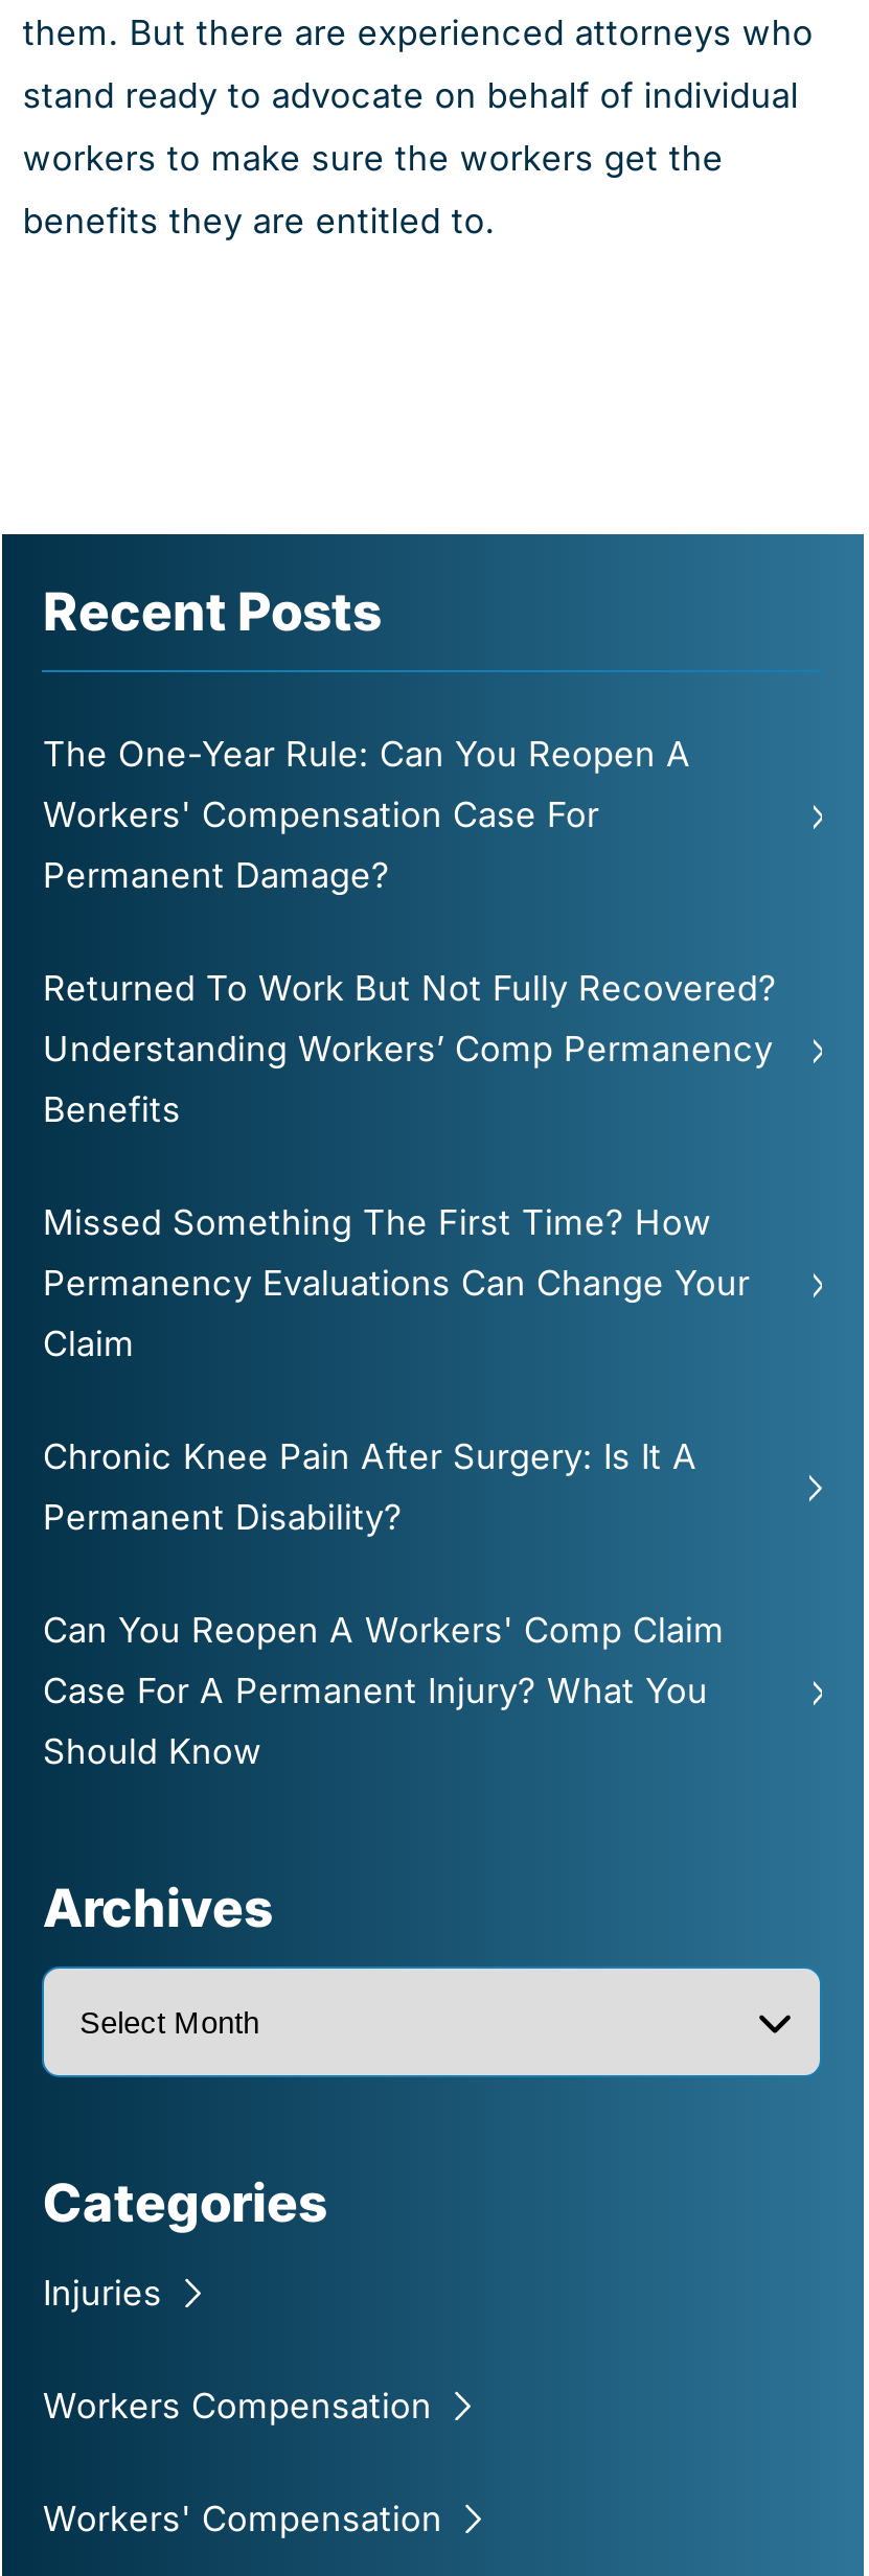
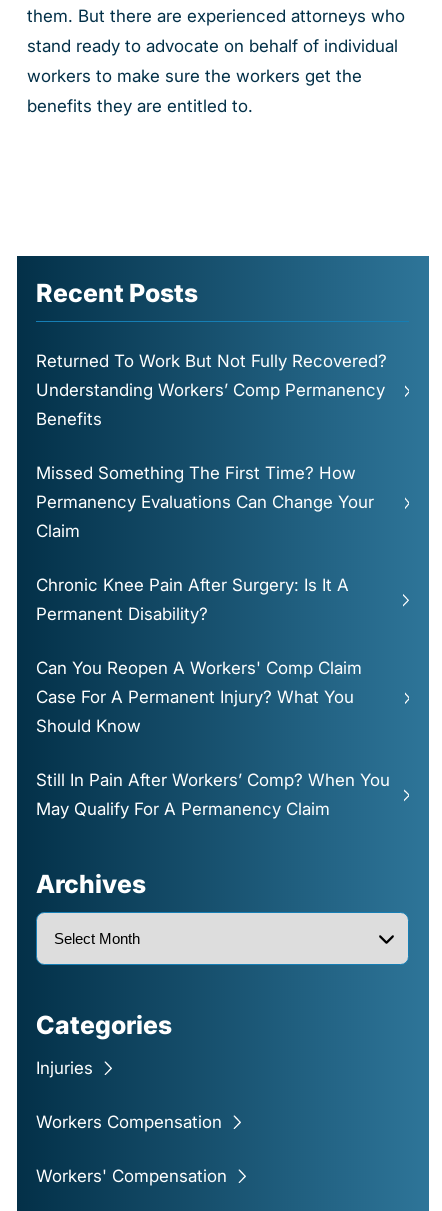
[43,734,691,897] The One-Year Rule: Can You Reopen A | Workers' Compensation Case For | Permanent Damage? -> none
moved [43,968,777,1773] -> [36,351,387,736]: Returned To Work But Not Fully Recovered? | Understanding Workers’ Comp Permanency | Benefits | ... | Case For A Permanent Injury? What You | Should Know
none -> [36,770,390,819] Still In Pain After Workers’ Comp? When You | May Qualify For A Permanency Claim

